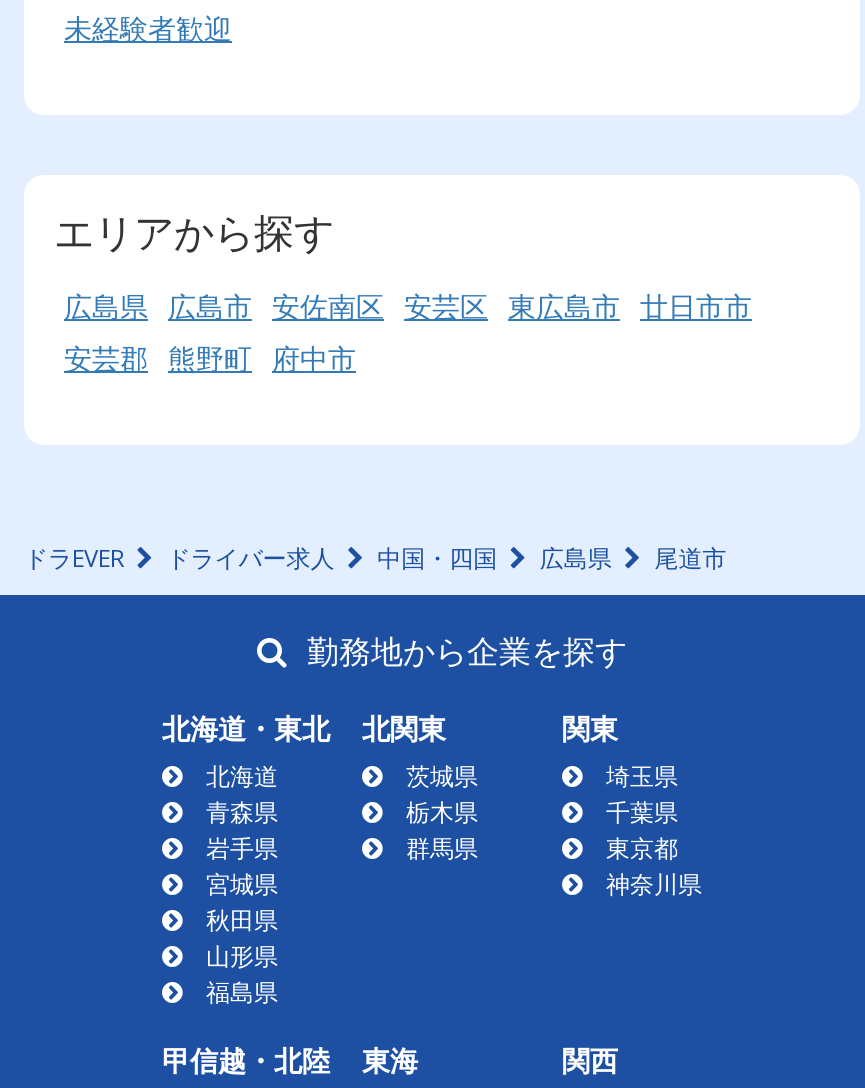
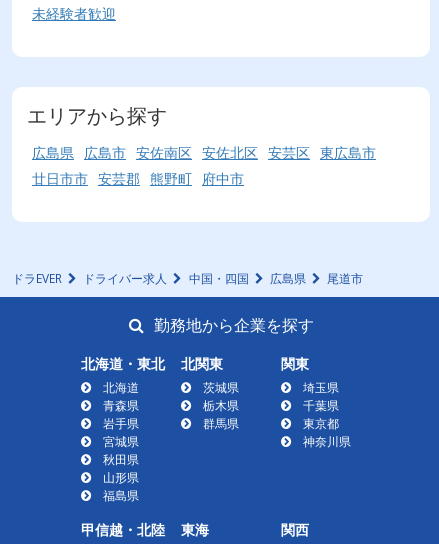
[64,287,752,377] 広島県 広島市 安佐南区 安芸区 東広島市 廿日市市 | 安芸郡 熊野町 府中市 -> [32,143,376,188] 広島県 広島市 安佐南区 安佐北区 安芸区 東広島市 | 廿日市市 安芸郡 熊野町 府中市

